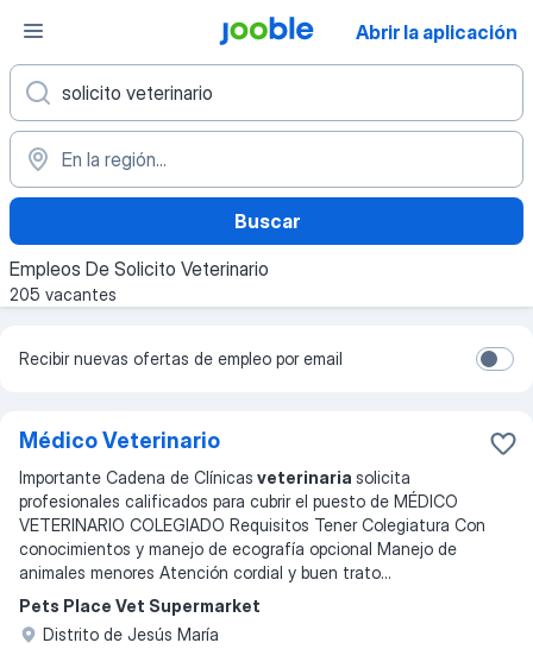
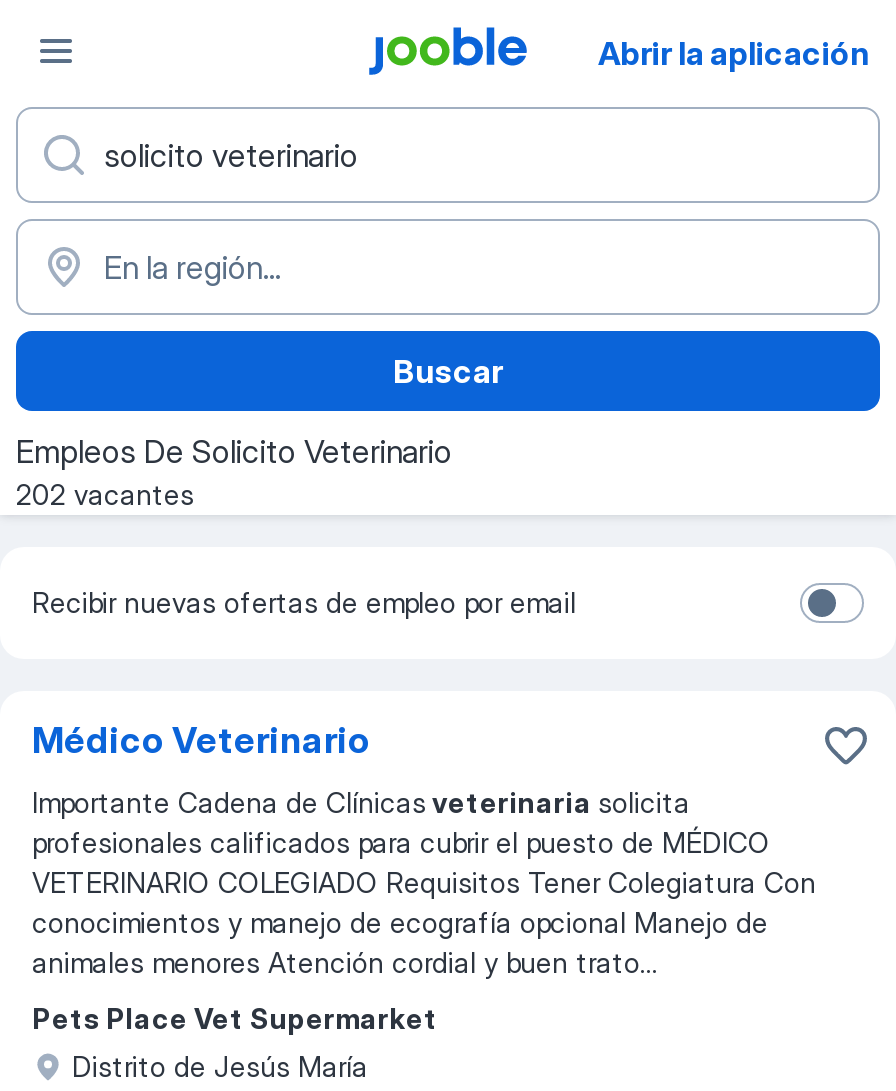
[10,284,117,304] 205 vacantes -> [16,477,194,511] 202 vacantes

